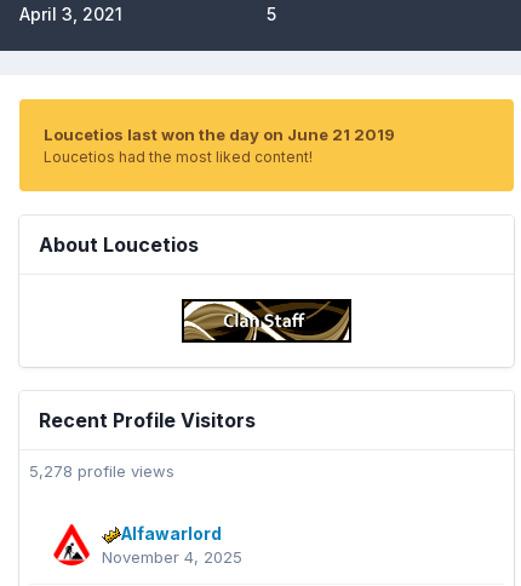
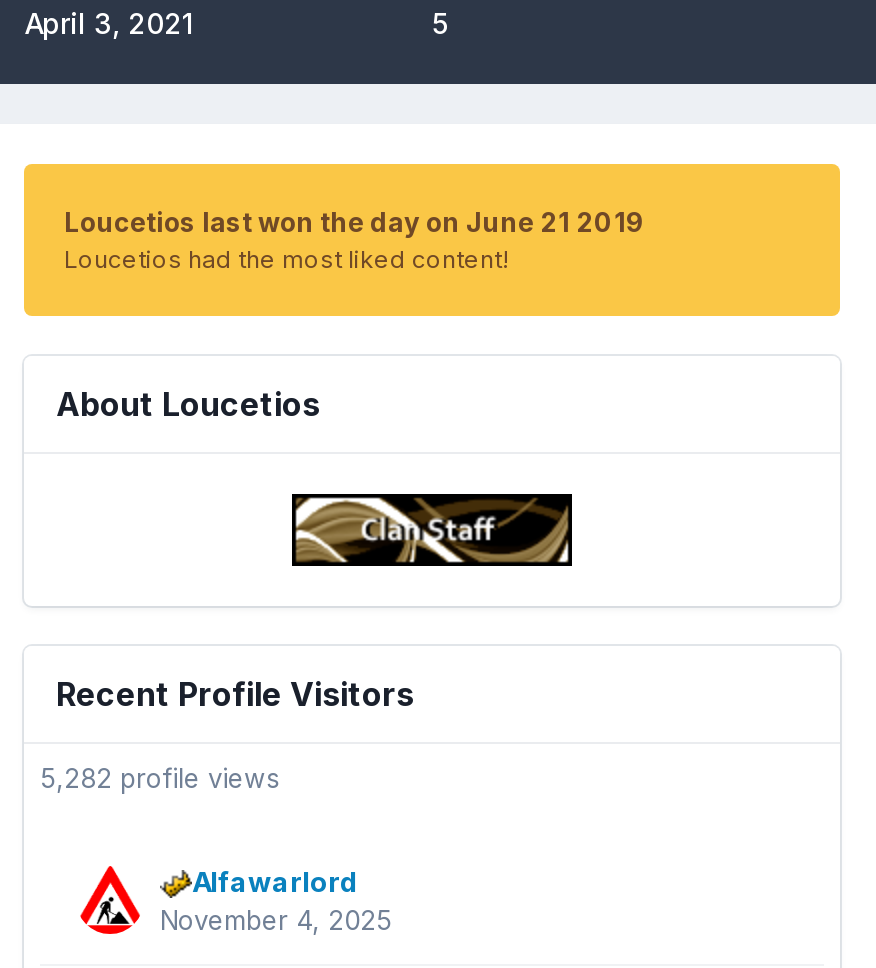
[29,461,174,481] 5,278 profile views -> [40,762,280,794] 5,282 profile views

